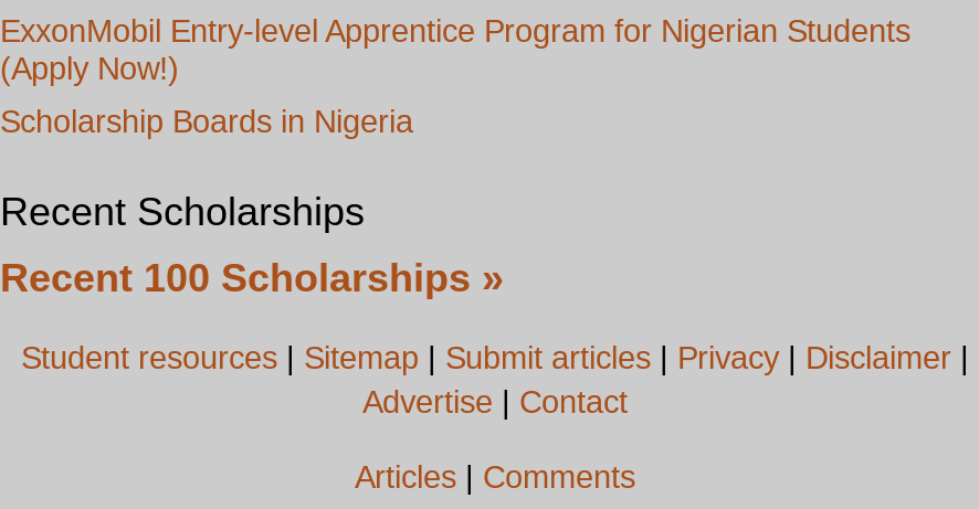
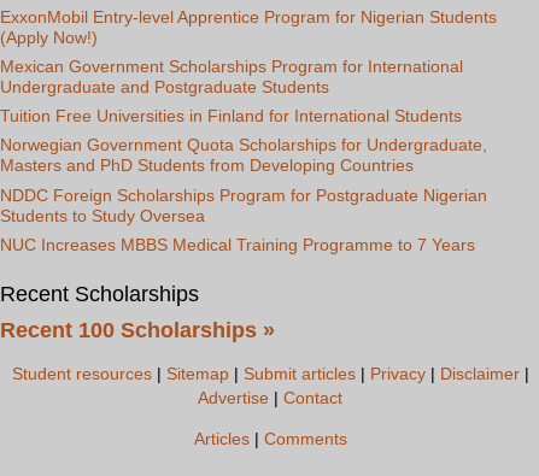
[0,104,413,139] Scholarship Boards in Nigeria -> [0,57,487,254] Mexican Government Scholarships Program for International | Undergraduate and Postgraduate Students | Tuition Free Universities in Finland for International Students | Norwegian Government Quota Scholarships for Undergraduate, | Masters and PhD Students from Developing Countries | NDDC Foreign Scholarships Program for Postgraduate Nigerian | Students to Study Oversea | NUC Increases MBBS Medical Training Programme to 7 Years

